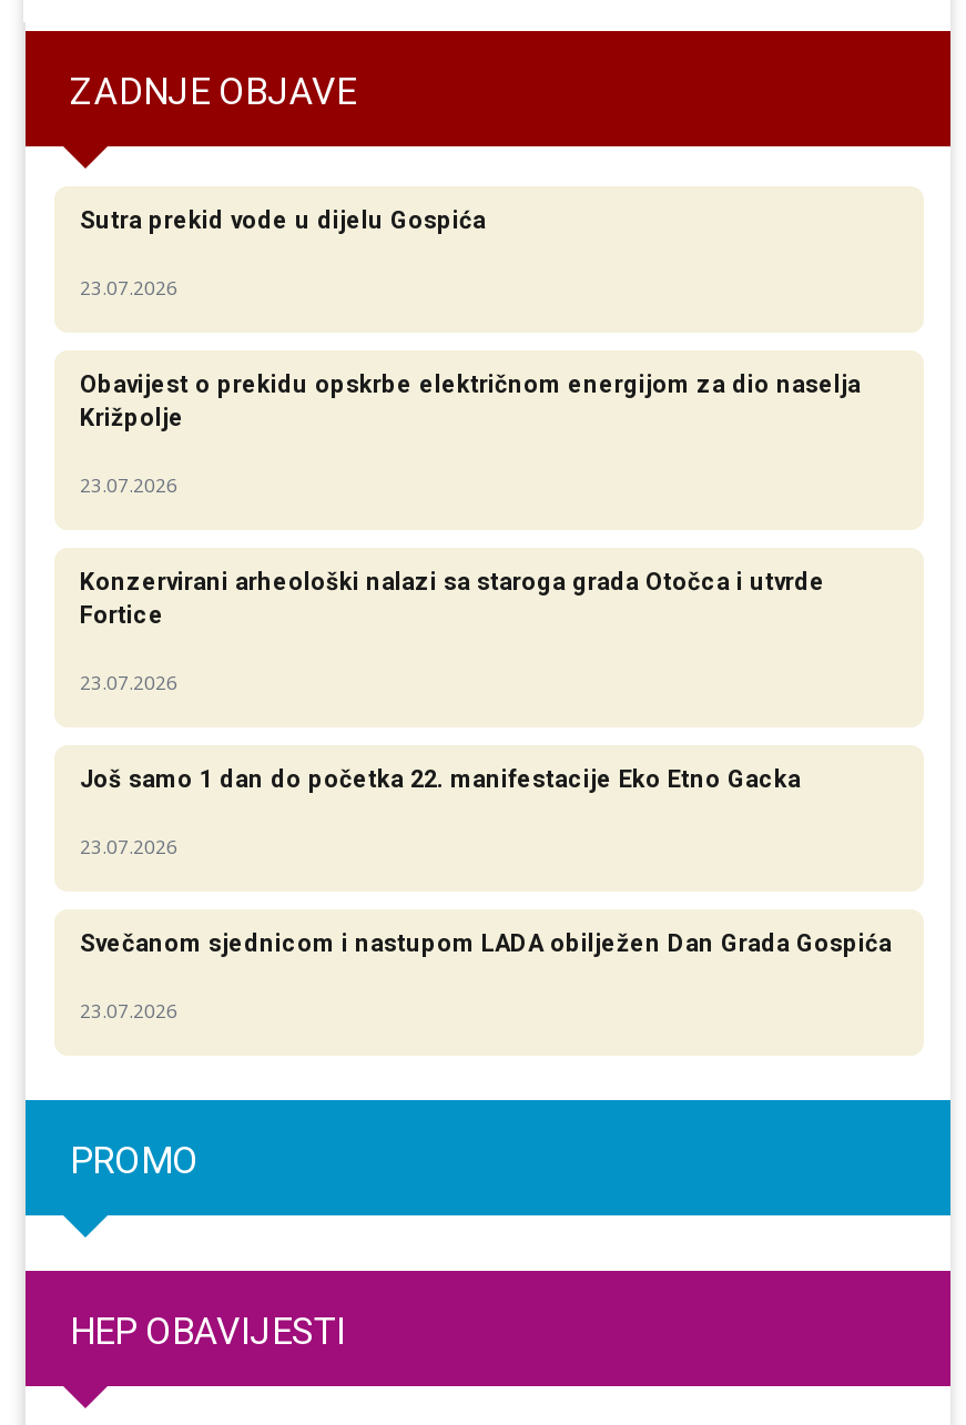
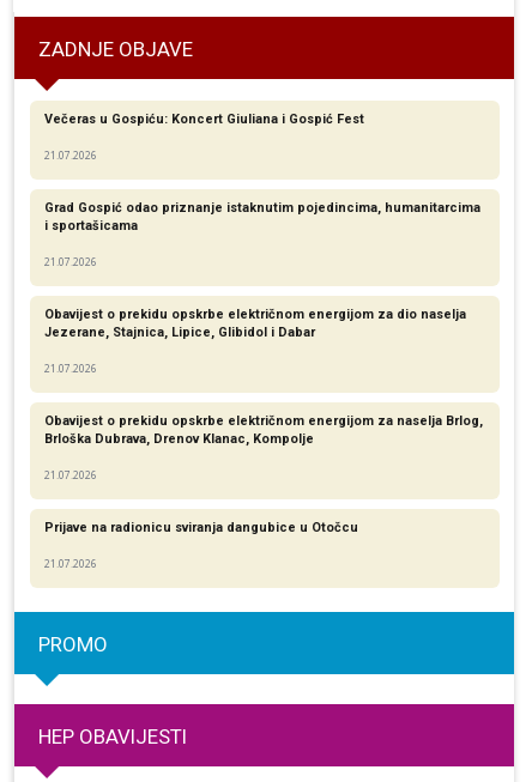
[80,206,486,301] Sutra prekid vode u dijelu Gospića | 23.07.2026 -> [44,111,480,269] Večeras u Gospiću: Koncert Giuliana i Gospić Fest | 21.07.2026 | Grad Gospić odao priznanje istaknutim pojedincima, humanitarcima | i sportašicama | 21.07.2026
moved [80,370,861,399] -> [44,306,465,322]: Obavijest o prekidu opskrbe električnom energijom za dio naselja
[80,403,892,1024] Križpolje | 23.07.2026 | Konzervirani arheološki nalazi sa staroga grada Otočca i utvrde | Fortice | 23.07.2026 | Još samo 1 dan do početka 22. manifestacije Eko Etno Gacka | 23.07.2026 | Svečanom sjednicom i nastupom LADA obilježen Dan Grada Gospića | 23.07.2026 -> [44,324,482,571] Jezerane, Stajnica, Lipice, Glibidol i Dabar | 21.07.2026 | Obavijest o prekidu opskrbe električnom energijom za naselja Brlog, | Brloška Dubrava, Drenov Klanac, Kompolje | 21.07.2026 | Prijave na radionicu sviranja dangubice u Otočcu | 21.07.2026

